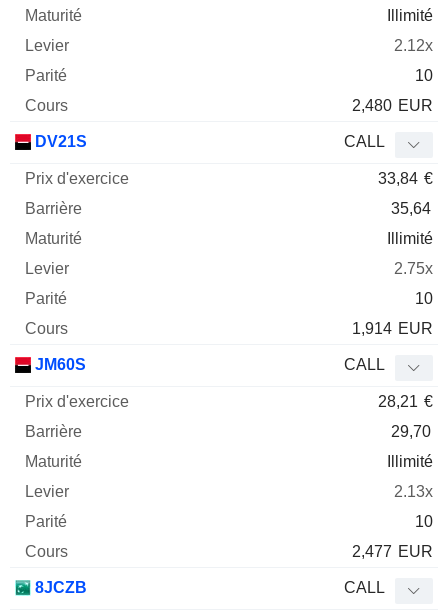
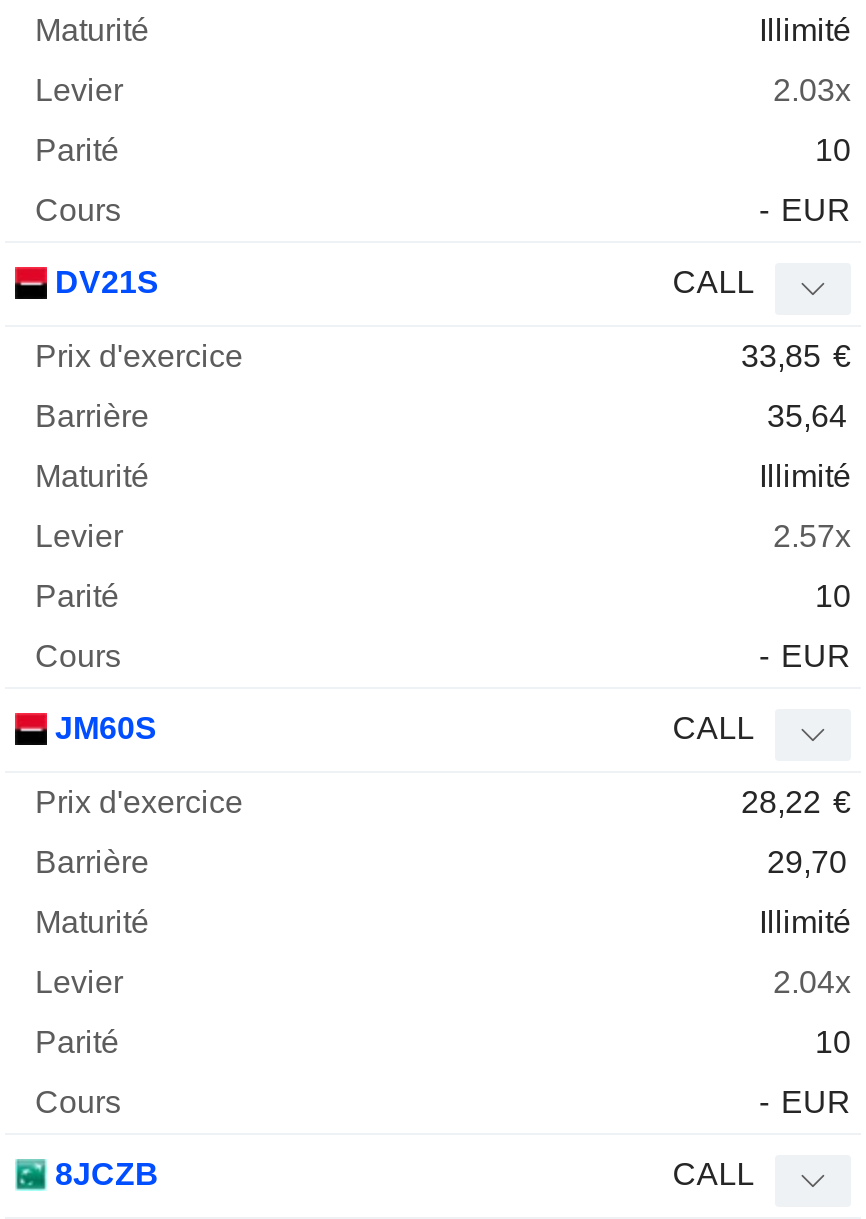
[394,37,433,54] 2.12x -> [773,73,851,107] 2.03x
[352,97,433,114] 2,480 EUR -> [759,193,851,227] - EUR
[378,170,433,187] 33,84 € -> [741,339,851,373] 33,85 €
[394,260,433,277] 2.75x -> [773,519,851,553] 2.57x
[352,320,433,337] 1,914 EUR -> [759,639,851,673] - EUR
[378,393,433,410] 28,21 € -> [741,785,851,819] 28,22 €
[394,483,433,500] 2.13x -> [773,965,851,999] 2.04x
[352,543,433,560] 2,477 EUR -> [759,1085,851,1119] - EUR

